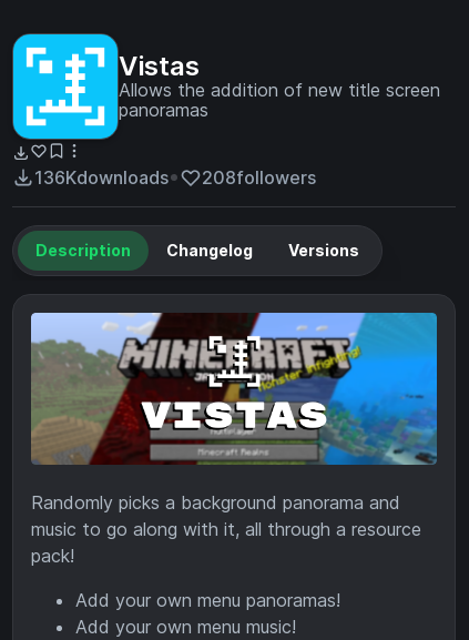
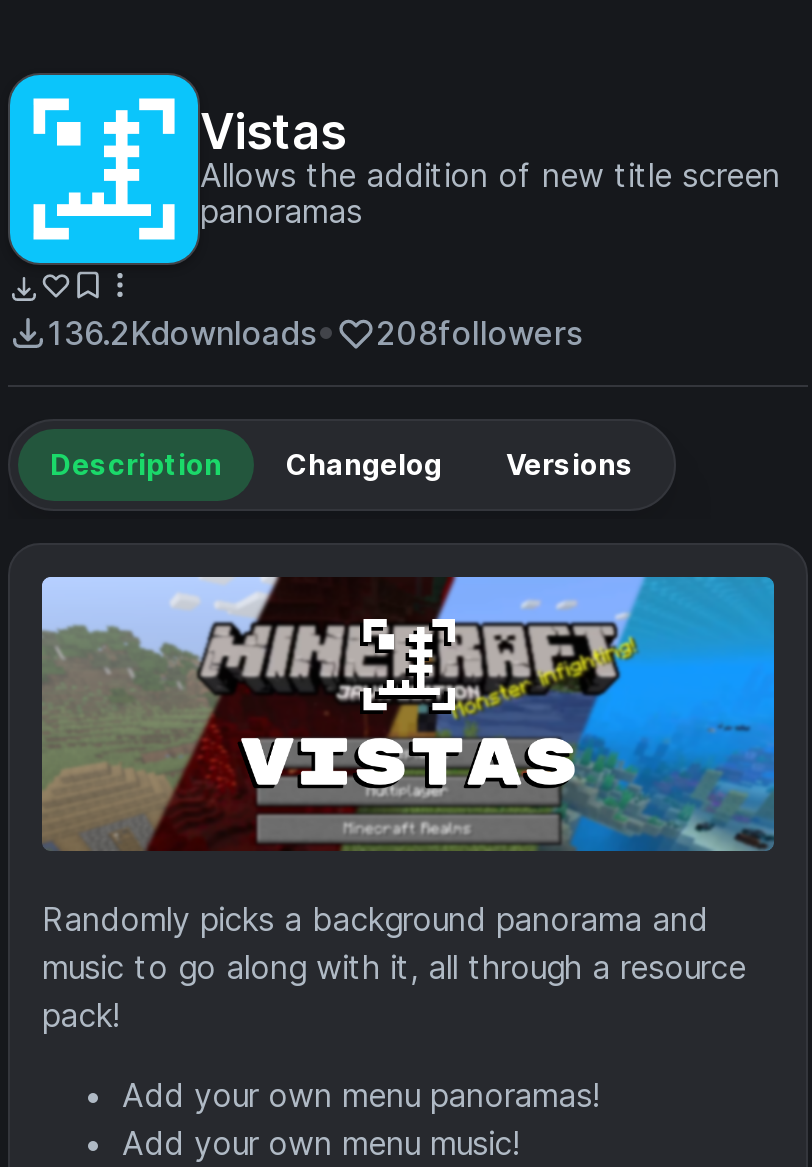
[34,166,316,189] 136Kdownloads 208followers -> [48,313,582,353] 136.2Kdownloads 208followers

